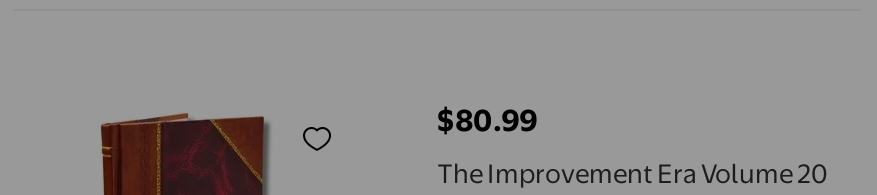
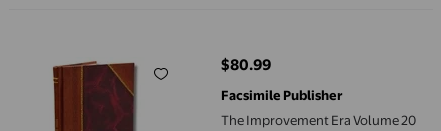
none -> [221,87,343,103] Facsimile Publisher

